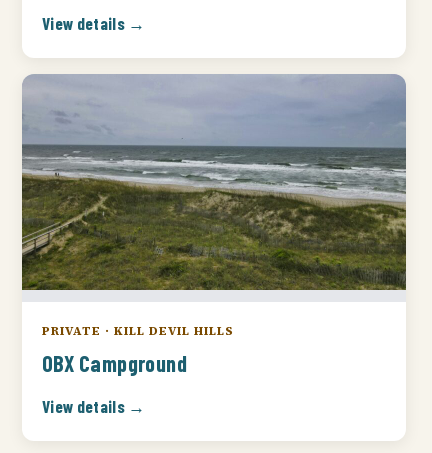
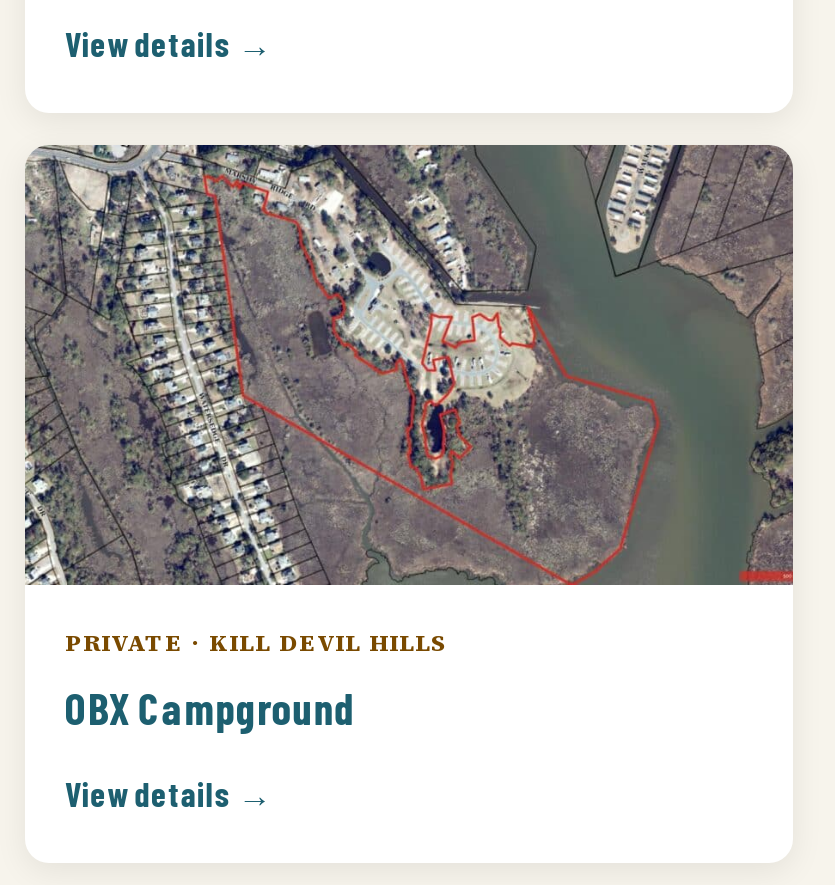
[22,74,406,294] [image] -> [23,143,795,587] [image]

